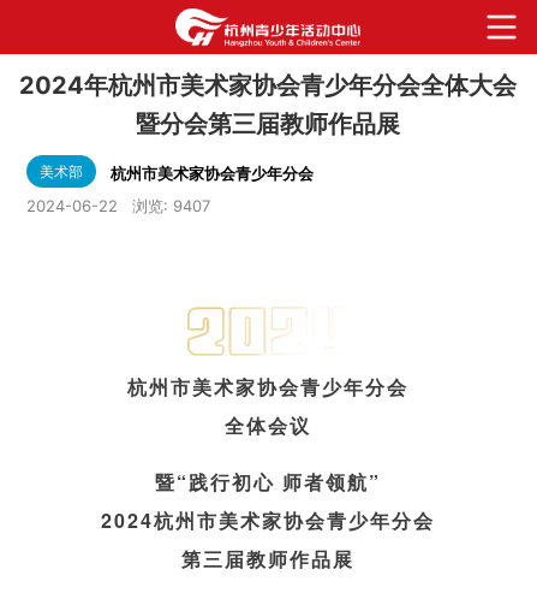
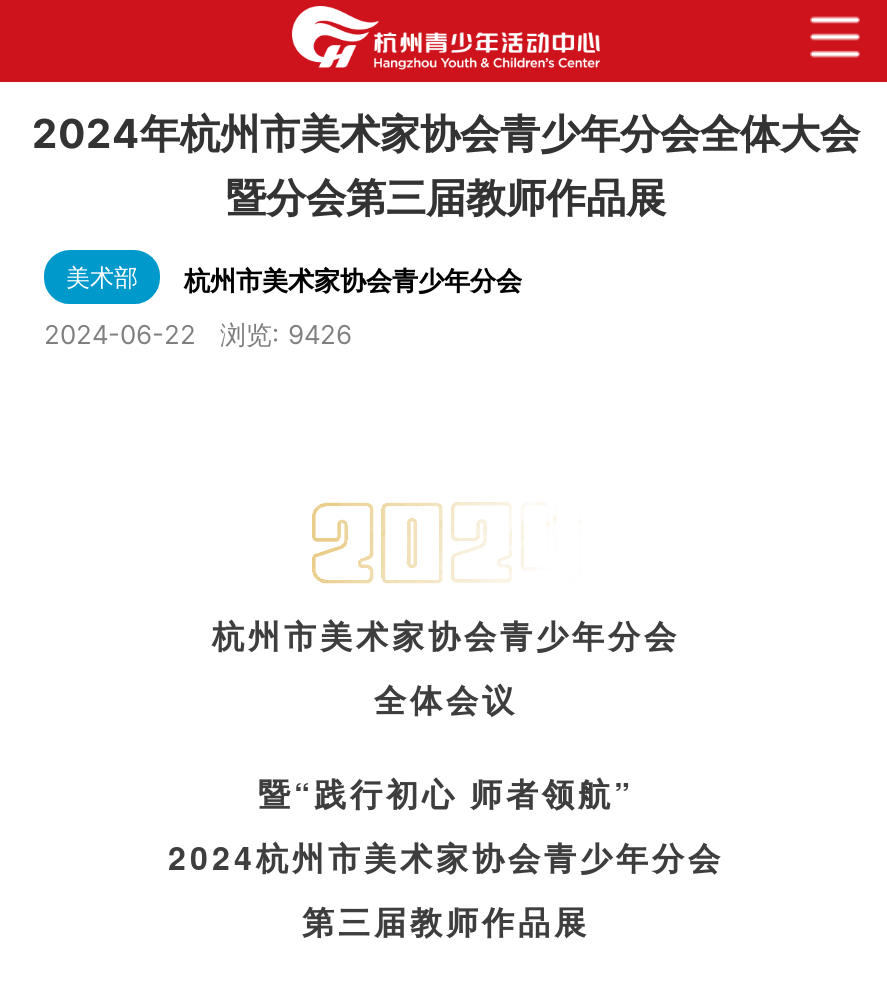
[26,196,210,215] 2024-06-22 浏览: 9407 -> [44,318,352,350] 2024-06-22 浏览: 9426

